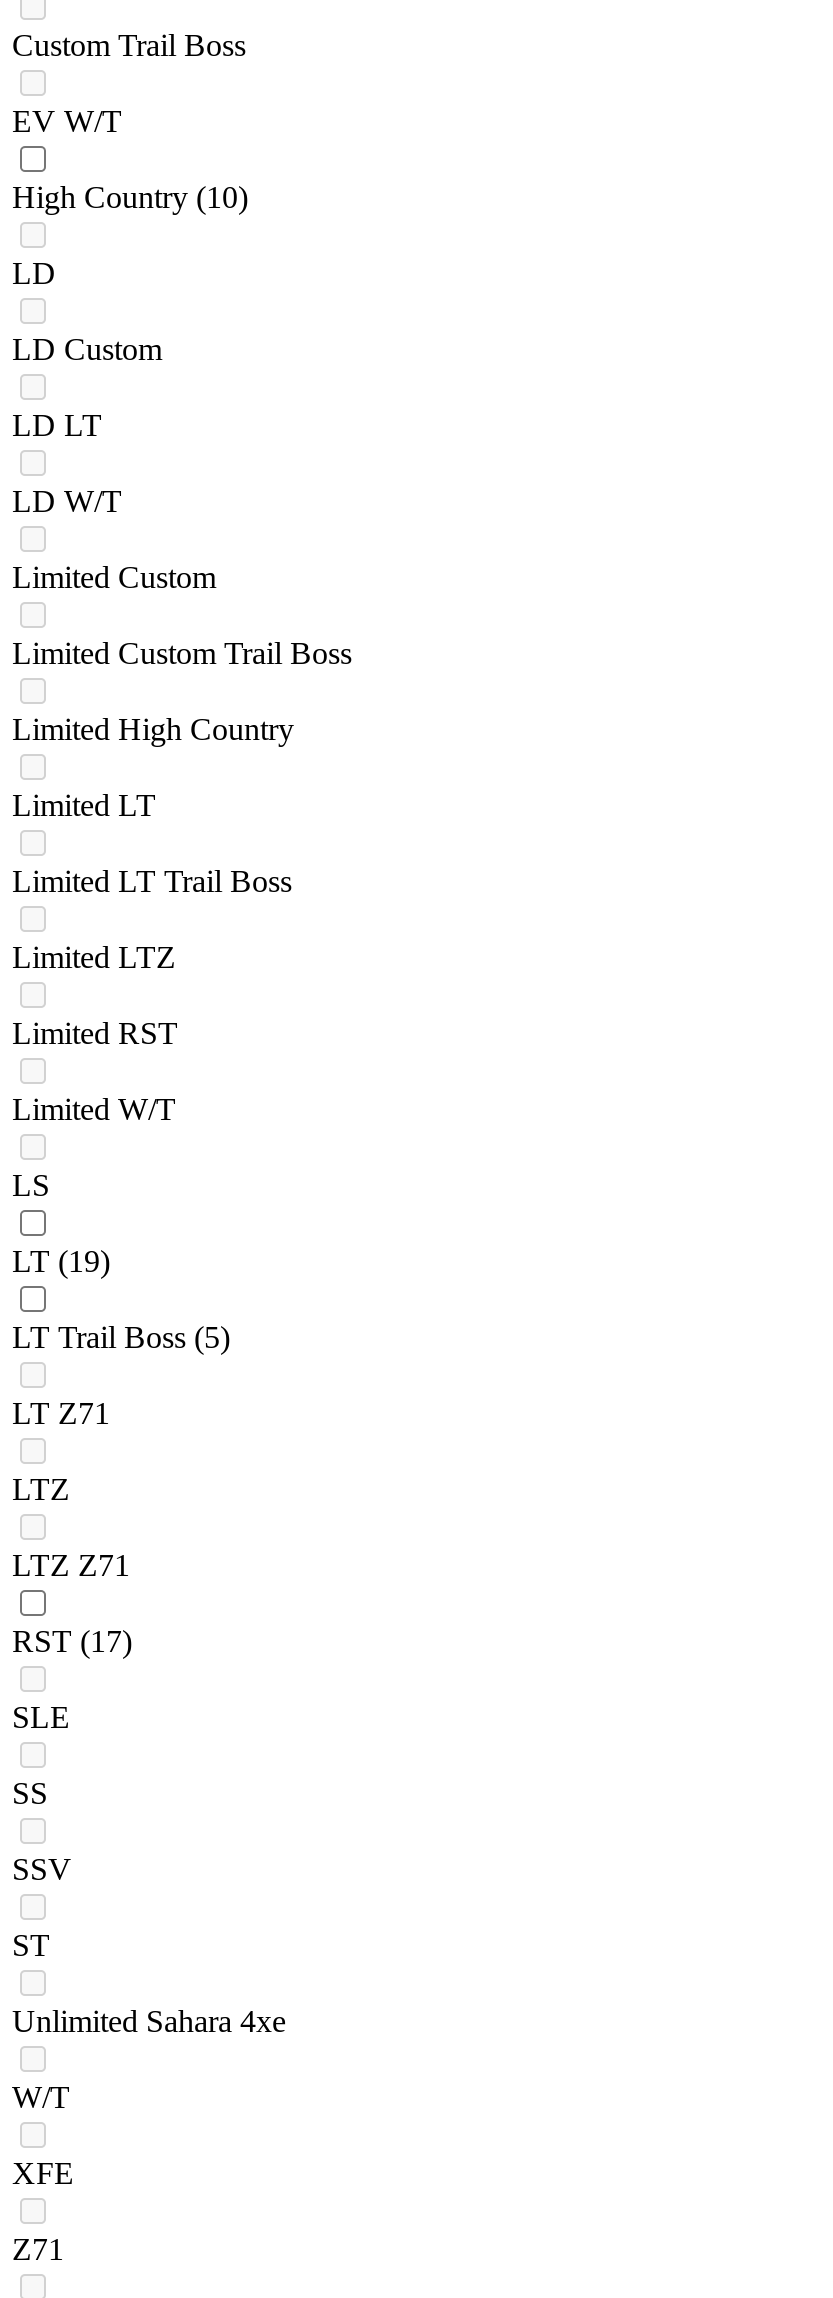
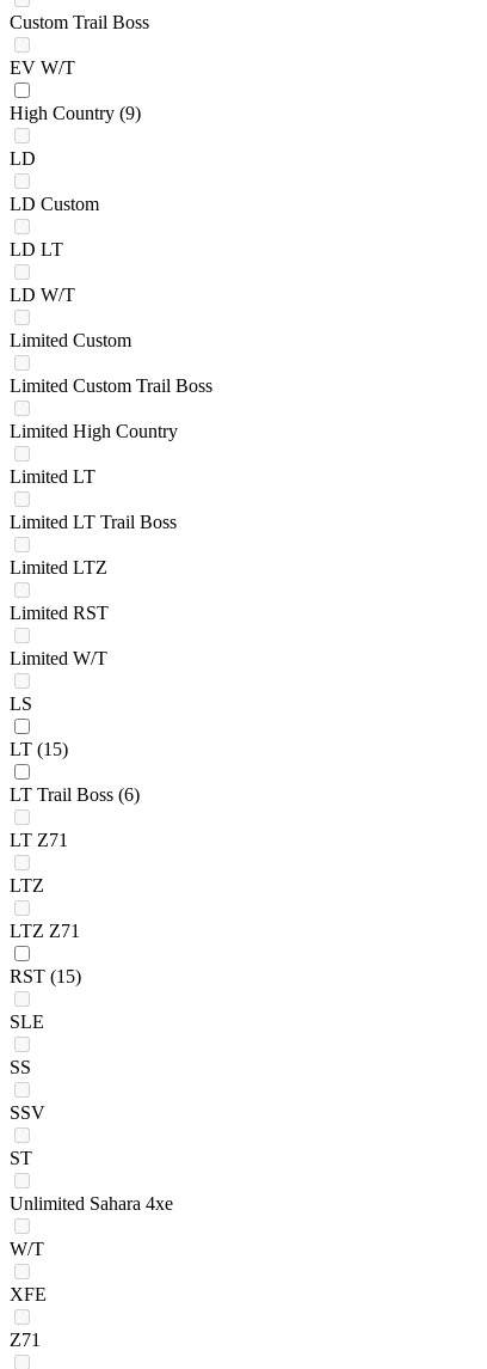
[12,181,248,215] High Country (10) -> [10,103,141,124] High Country (9)
[12,1245,110,1279] LT (19) -> [10,739,68,760] LT (15)
[12,1321,230,1355] LT Trail Boss (5) -> [10,785,140,805] LT Trail Boss (6)
[12,1625,132,1659] RST (17) -> [10,967,81,987] RST (15)

